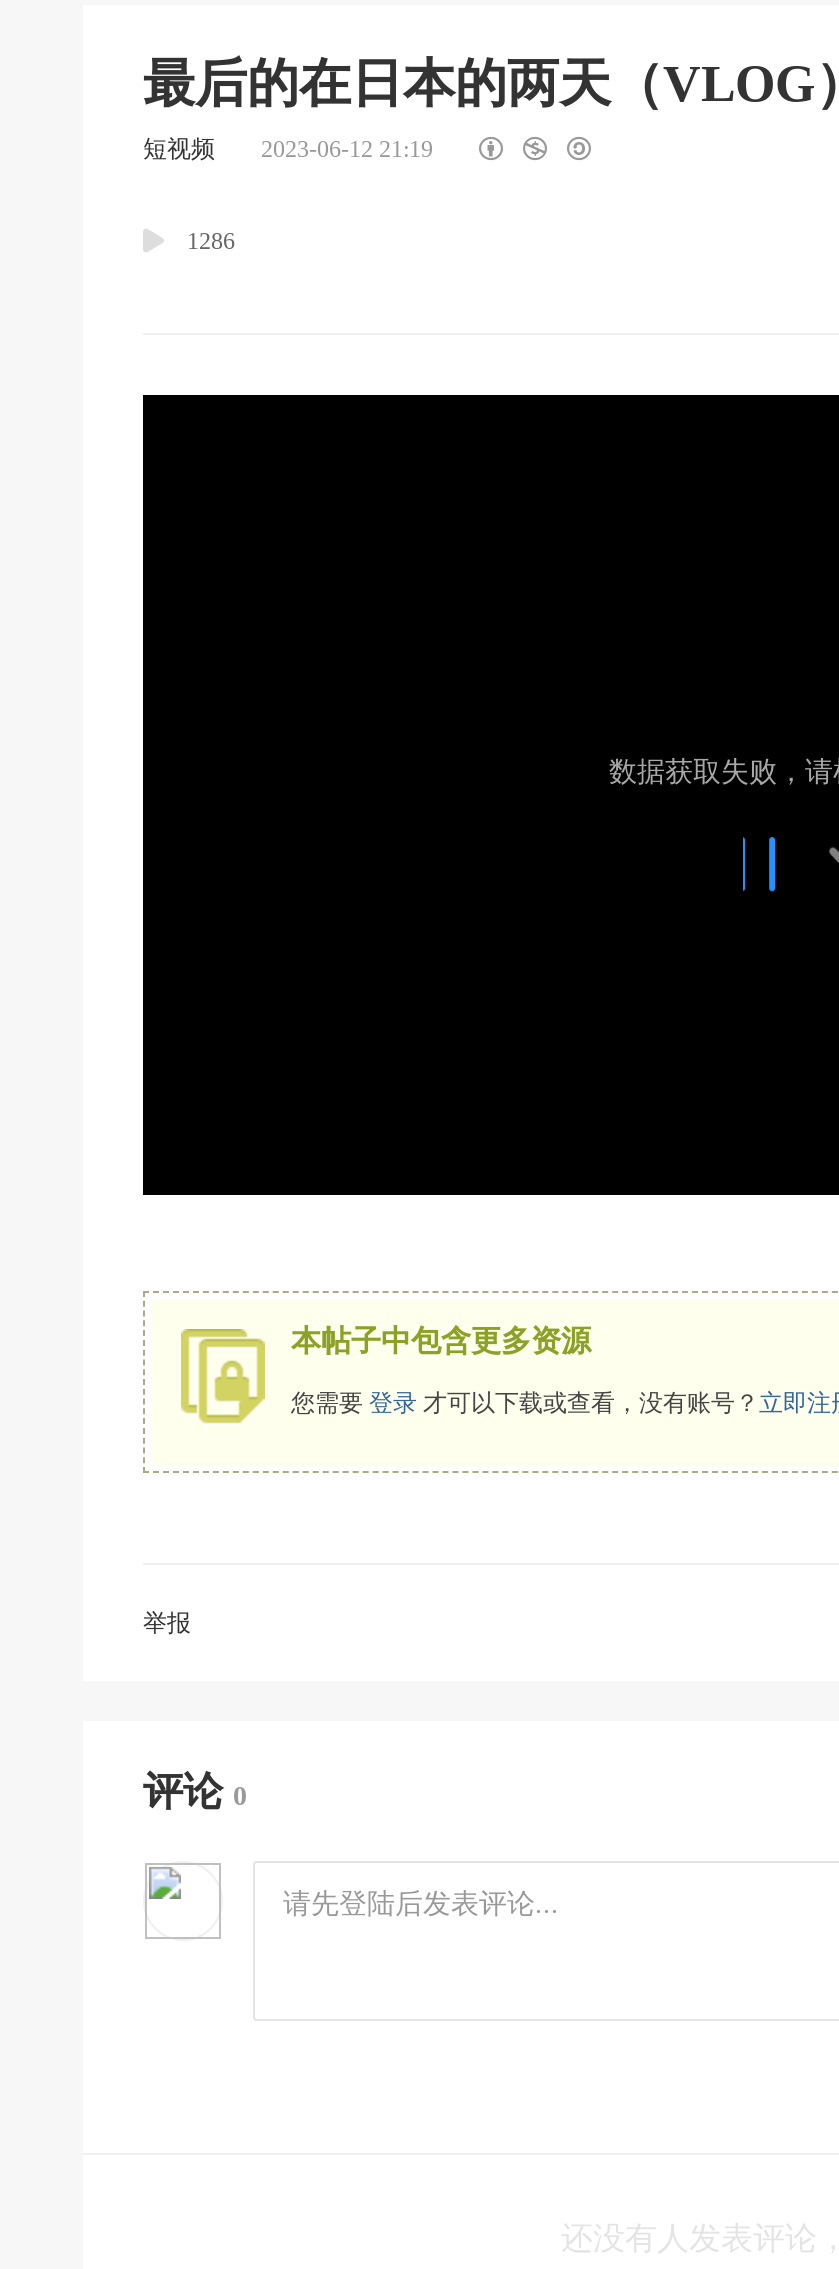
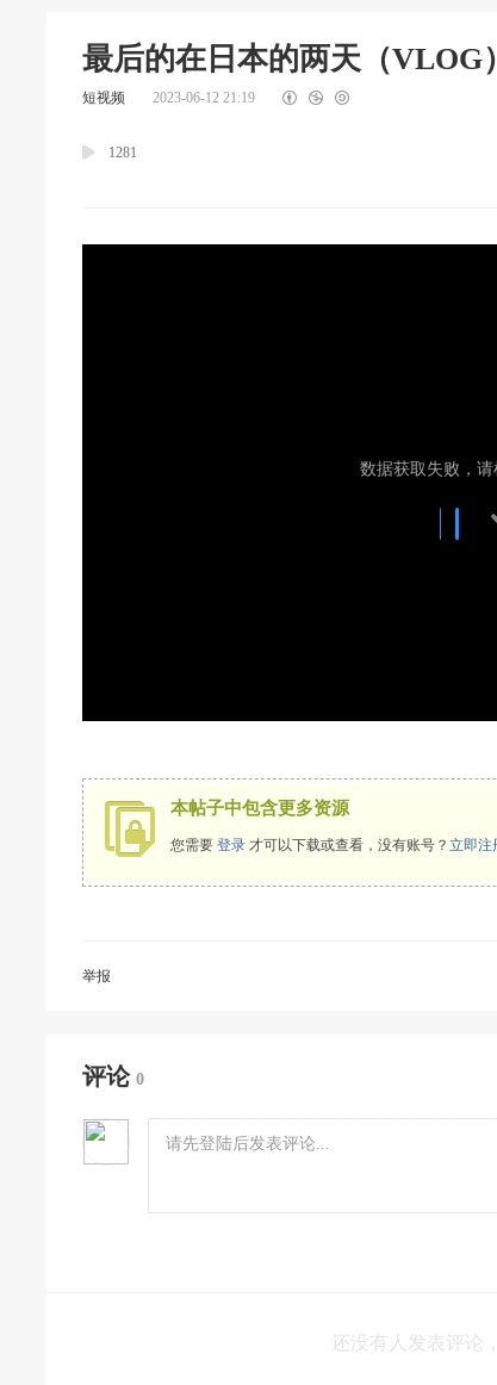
[187,227,235,255] 1286 -> [108,144,137,161] 1281

